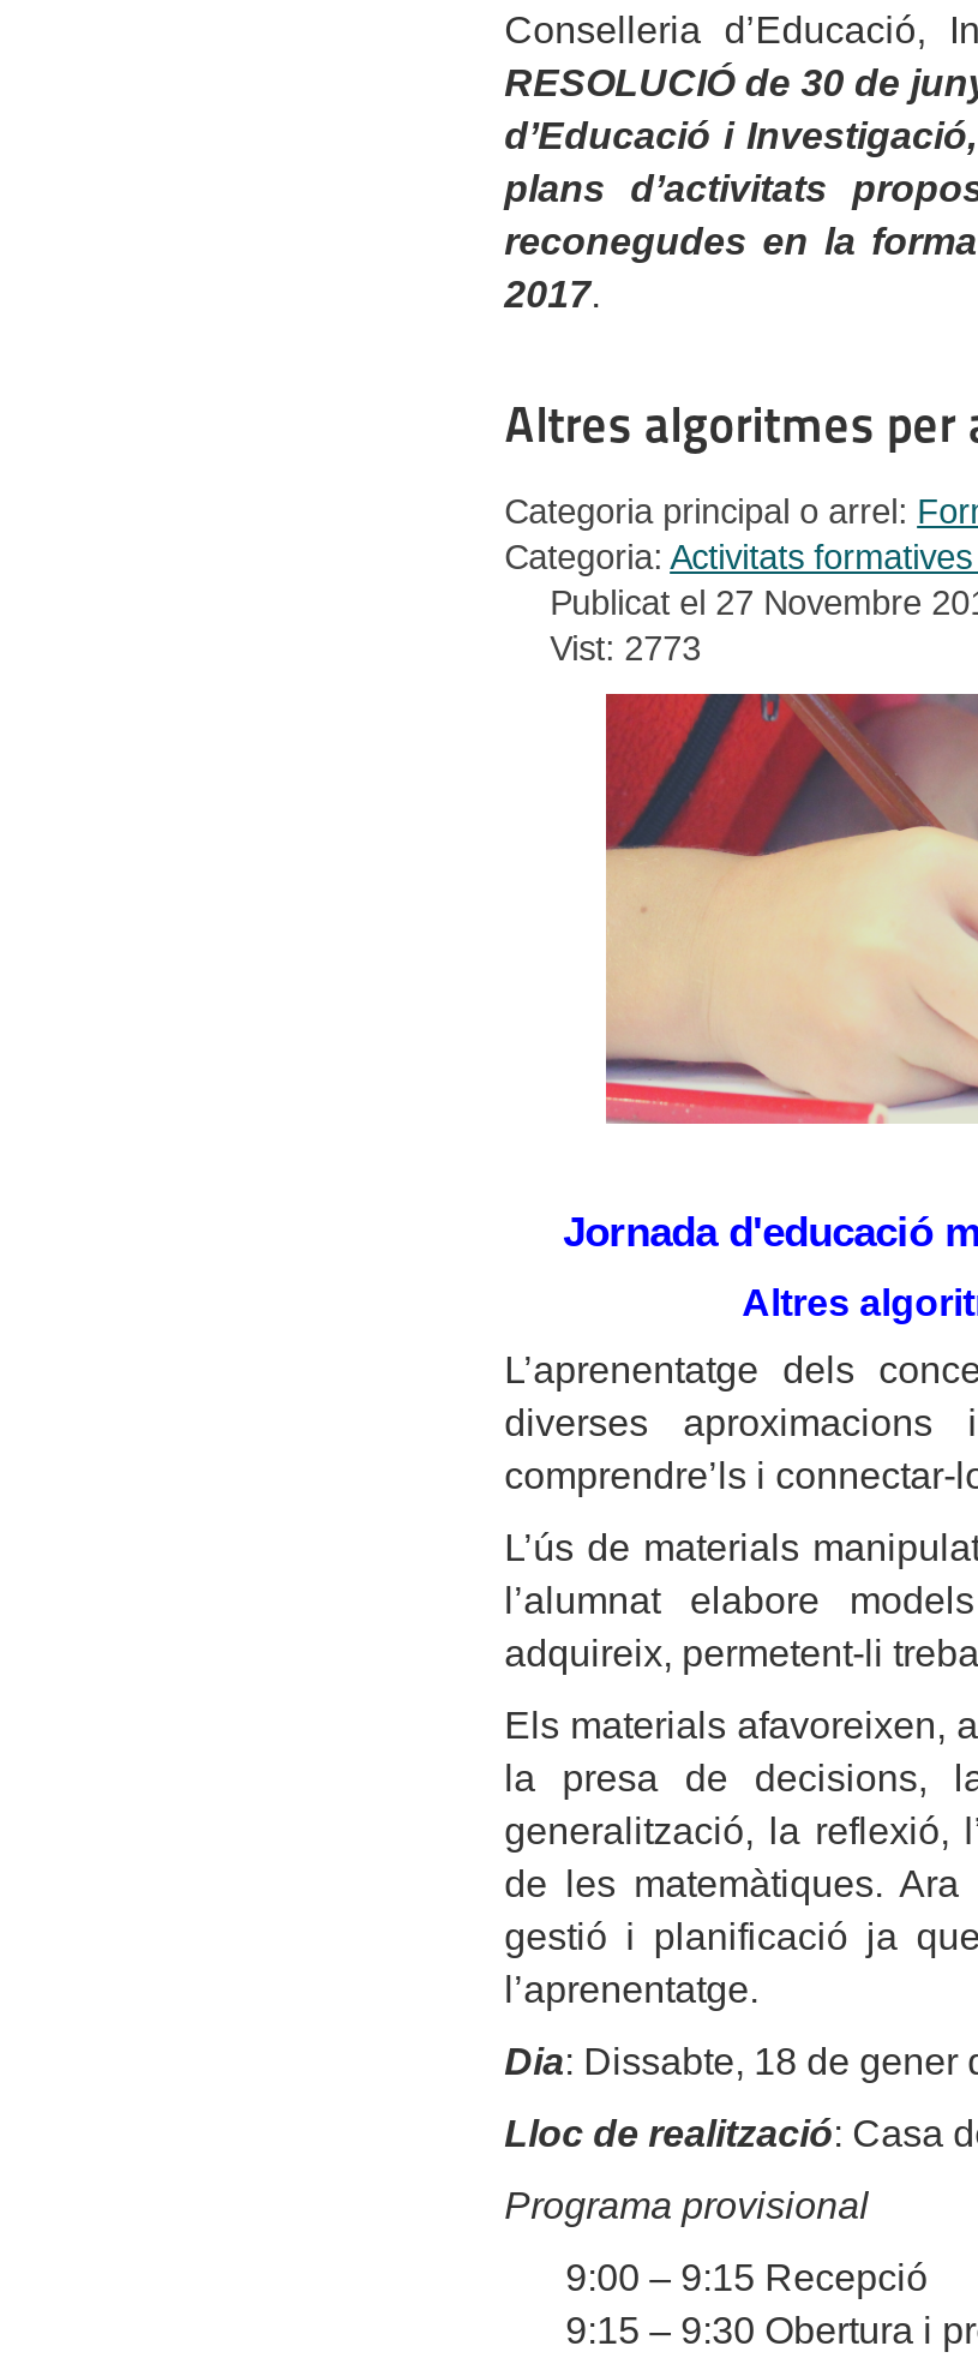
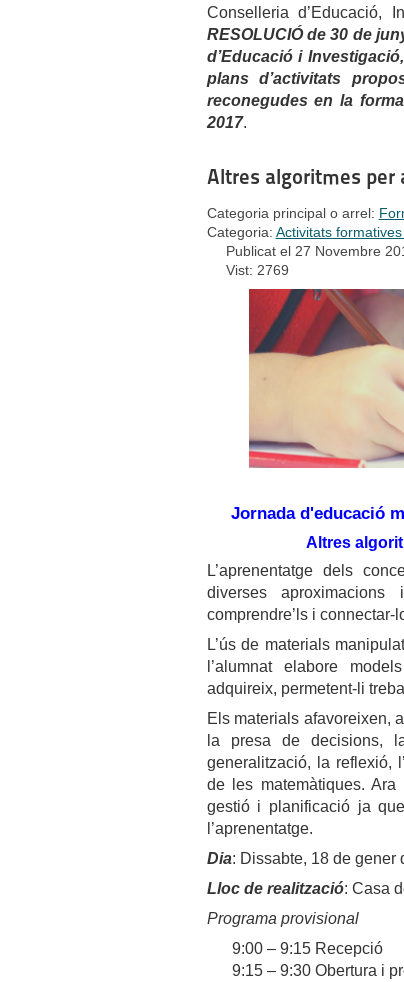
[550,629,701,667] Vist: 2773 -> [226,262,289,278] Vist: 2769

